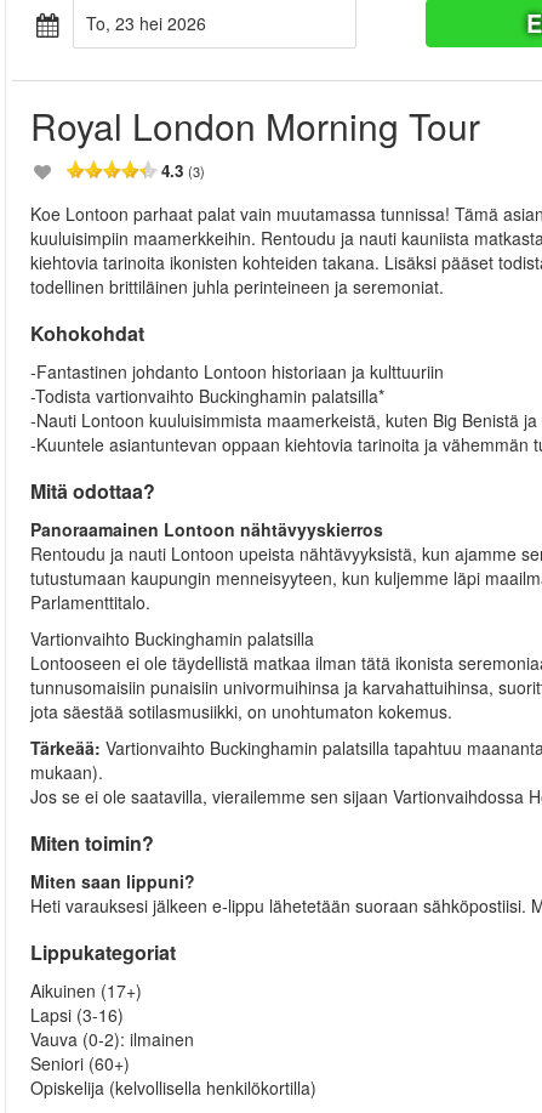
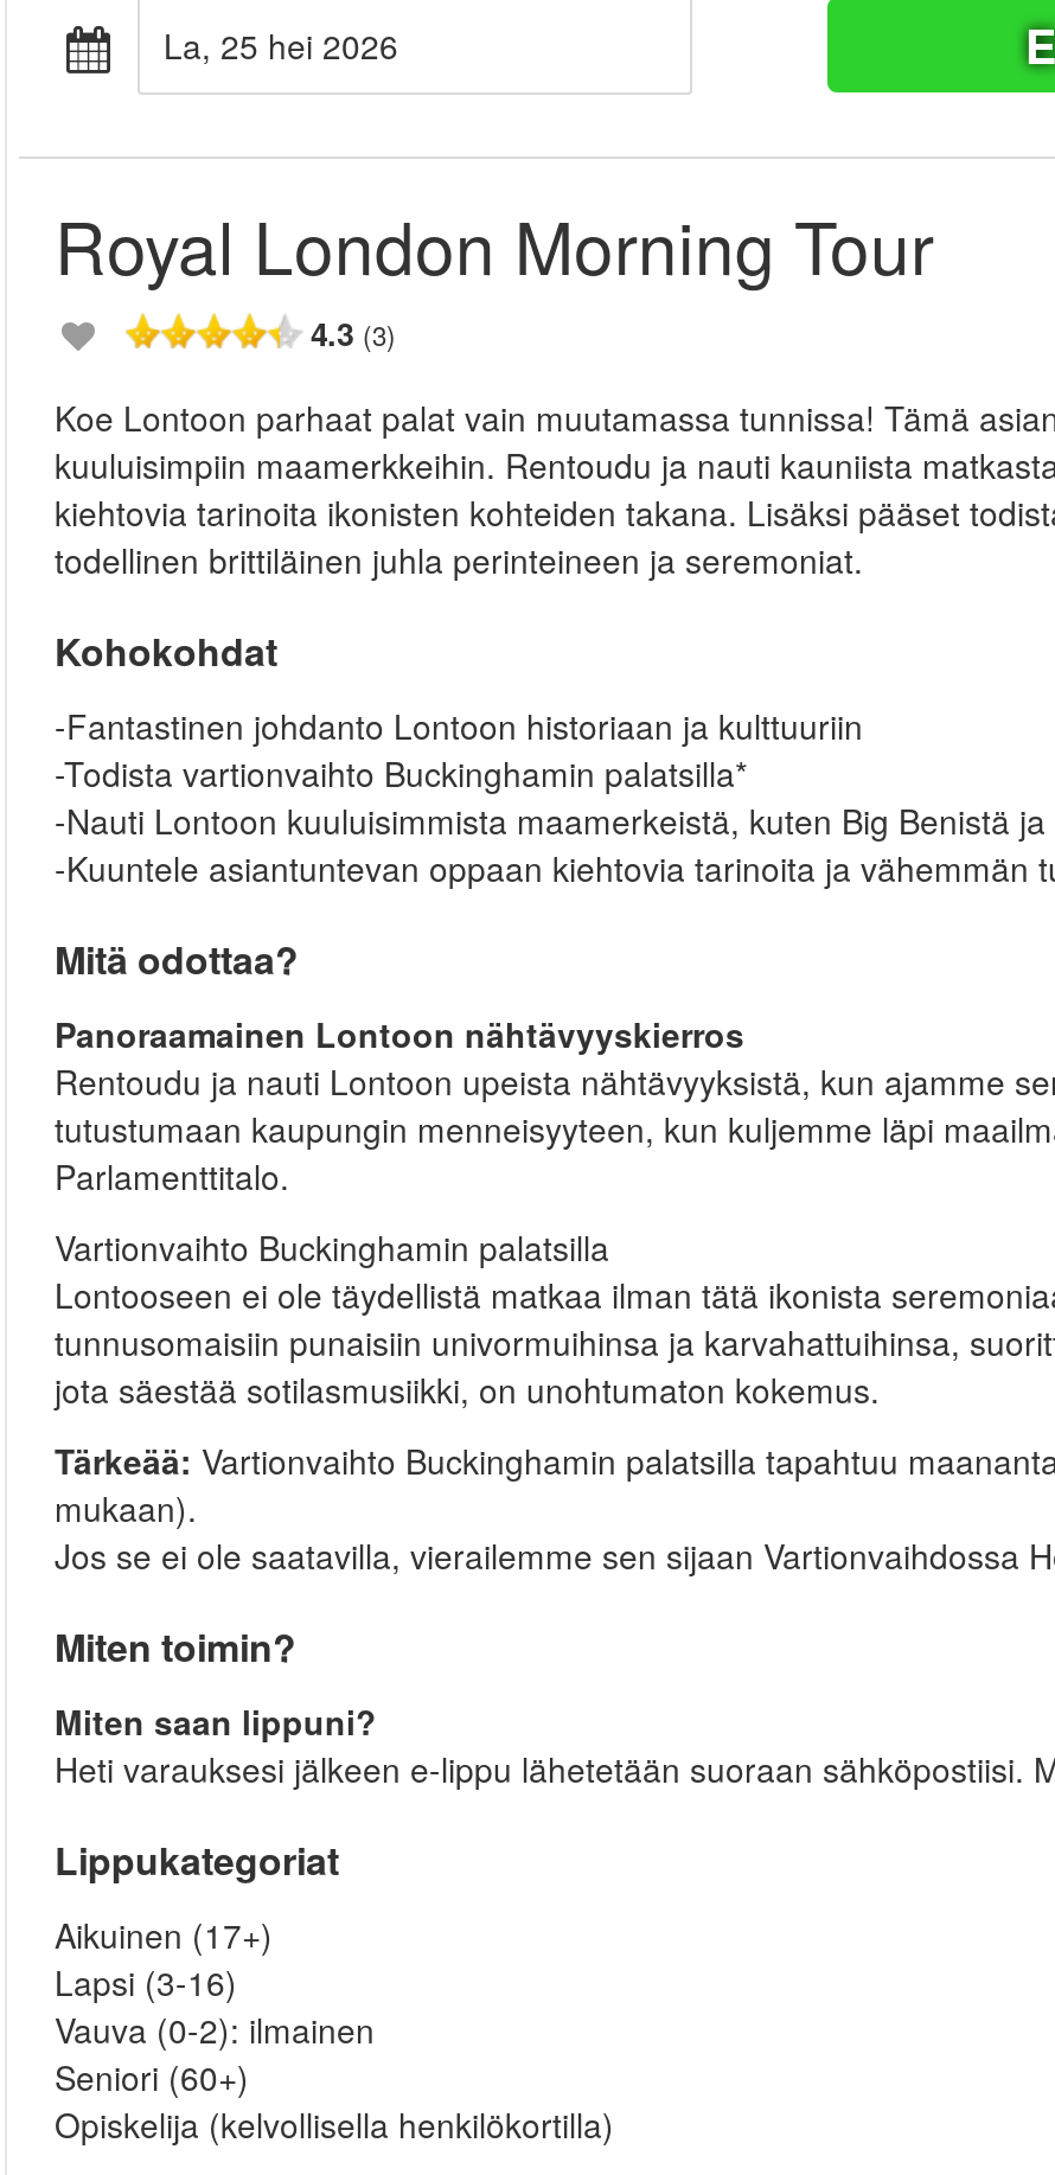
[96,11,206,35] to, 23 hei 2026 -> [183,22,398,69] la, 25 hei 2026

